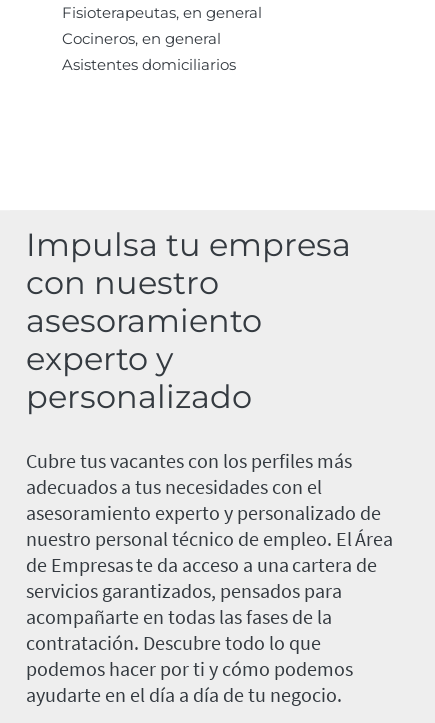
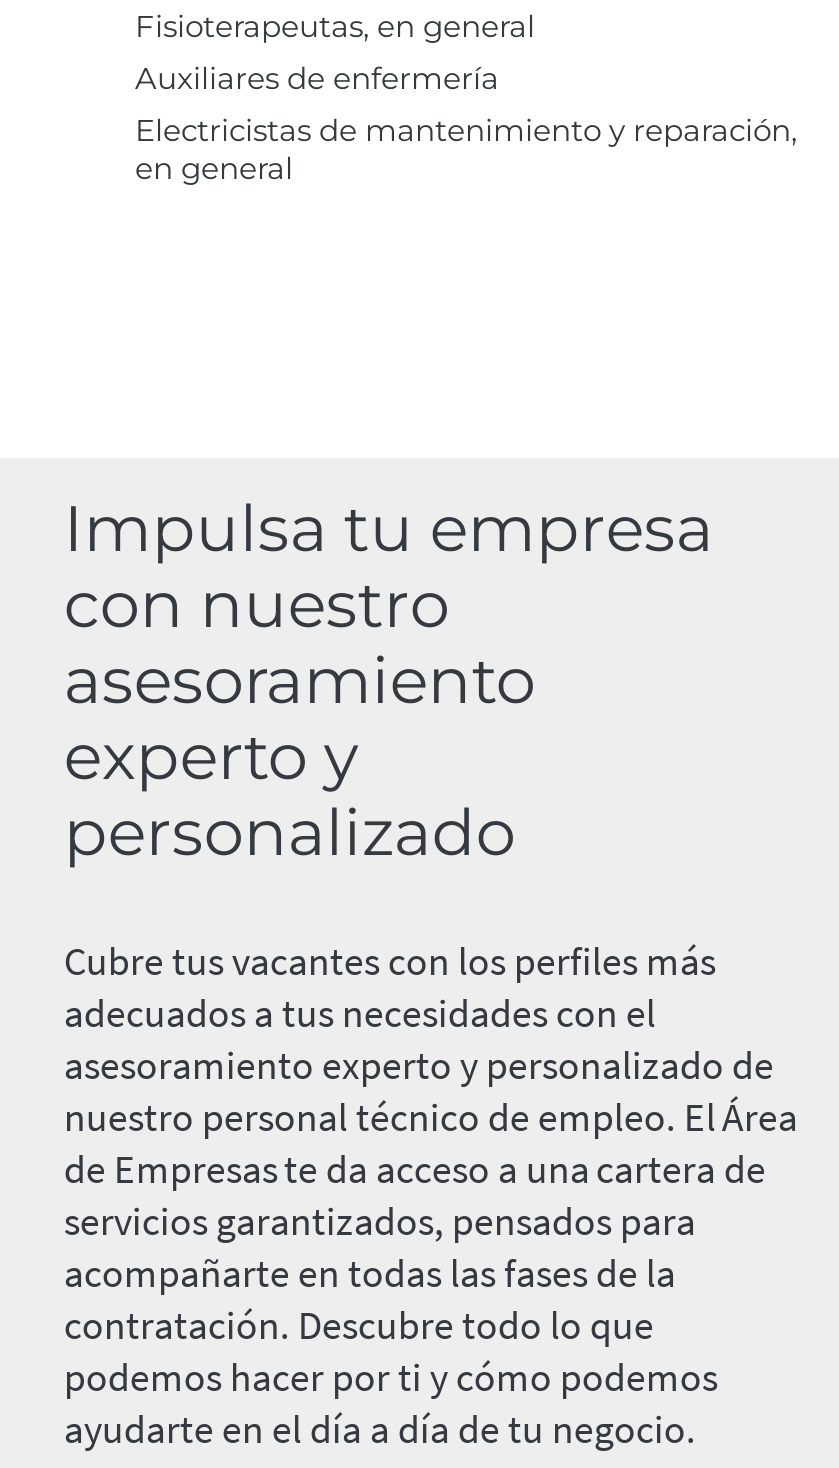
[62,29,236,74] Cocineros, en general | Asistentes domiciliarios -> [135,58,797,186] Auxiliares de enfermería | Electricistas de mantenimiento y reparación, | en general

